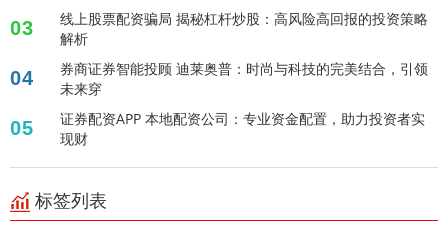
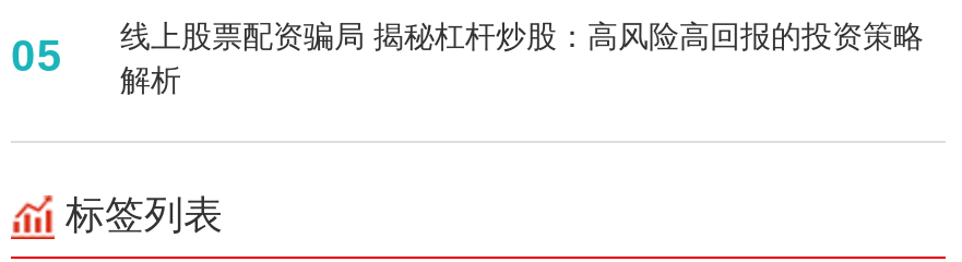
[10,8,428,47] 03 线上股票配资骗局 揭秘杠杆炒股：高风险高回报的投资策略 解析 -> [11,13,924,98] 05 线上股票配资骗局 揭秘杠杆炒股：高风险高回报的投资策略 解析
[10,58,428,147] 04 | 券商证券智能投顾 迪莱奥普：时尚与科技的完美结合，引领 | 未来穿 | 05 | 证券配资APP 本地配资公司：专业资金配置，助力投资者实 | 现财 -> none

